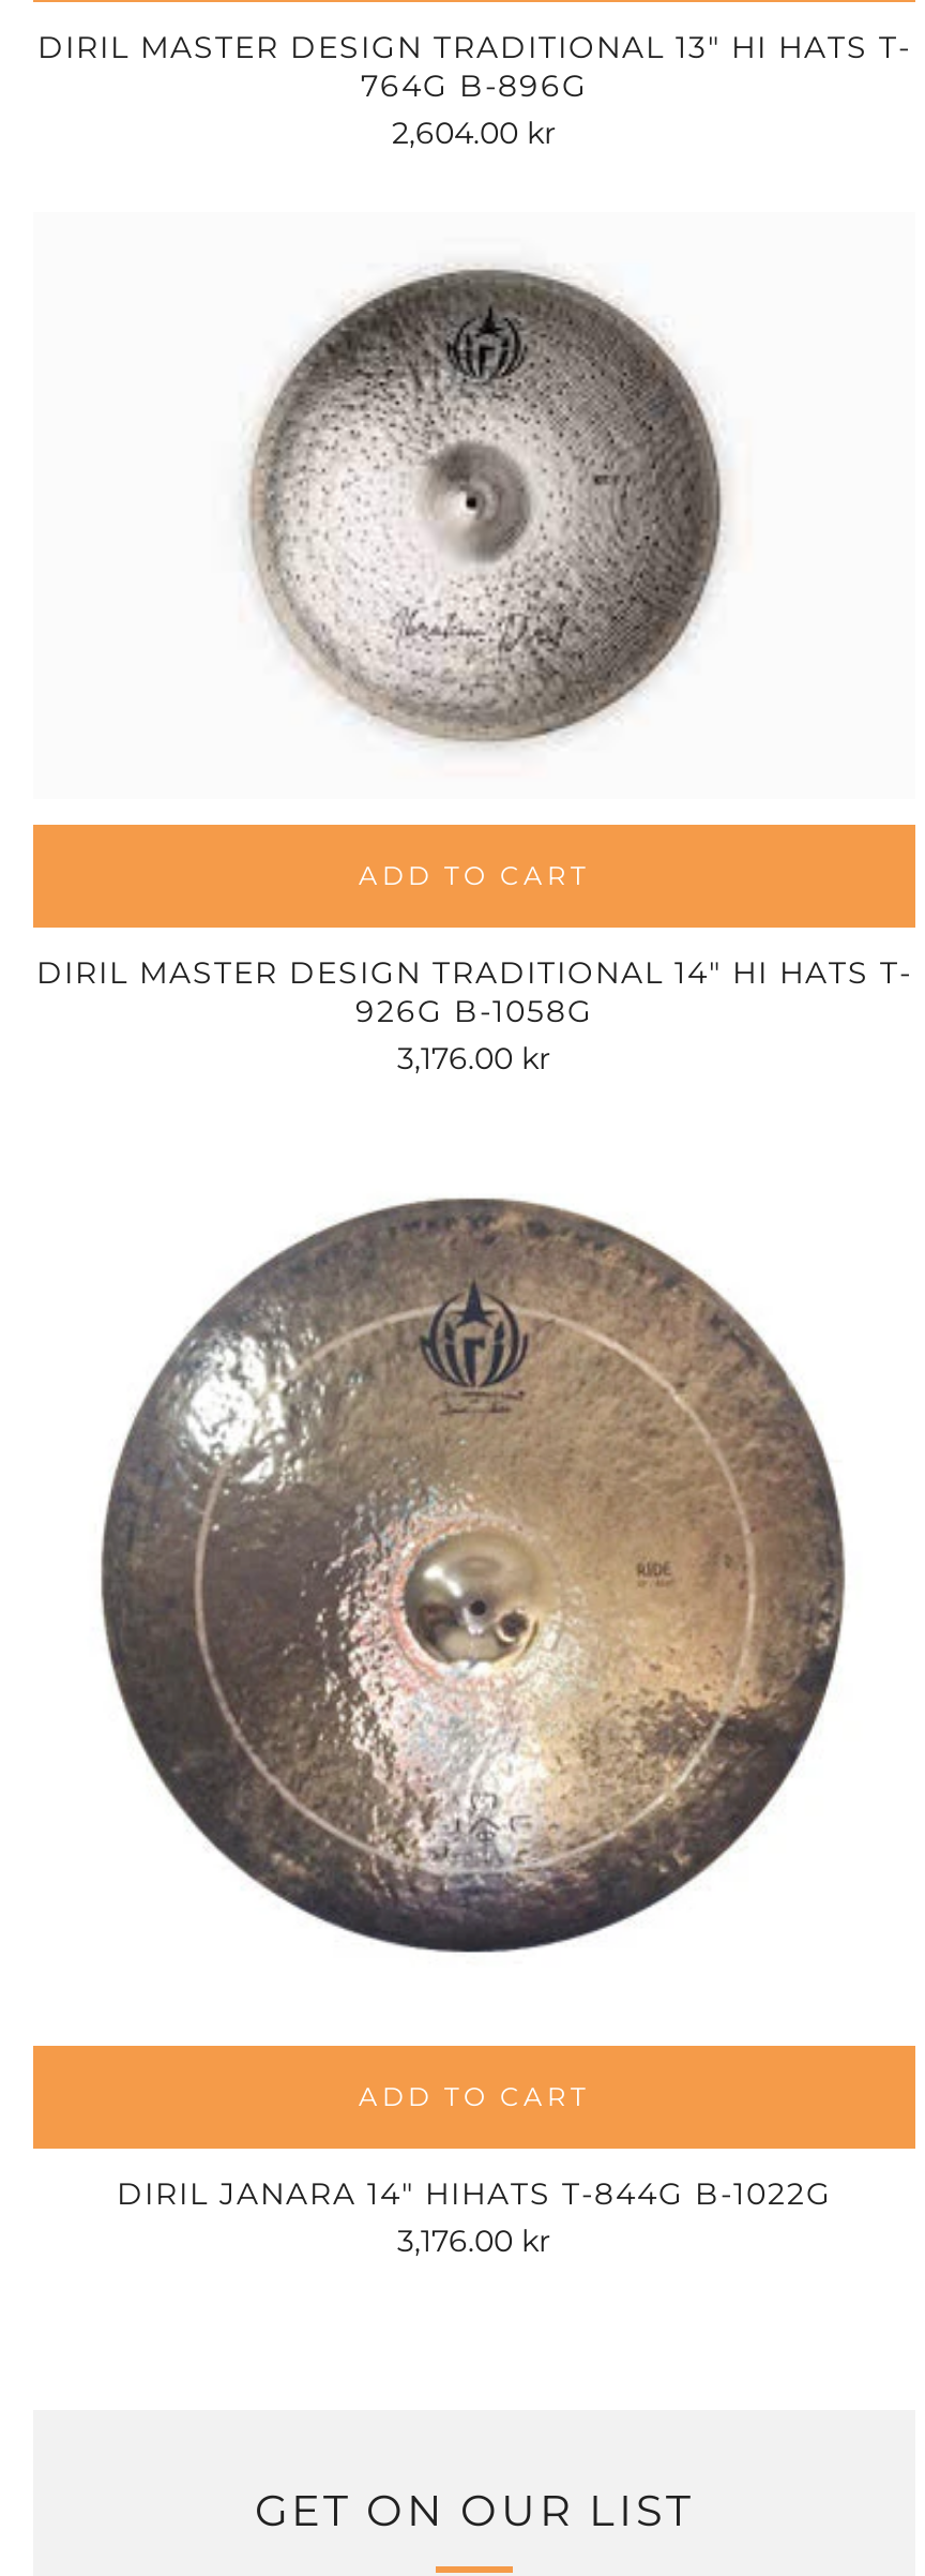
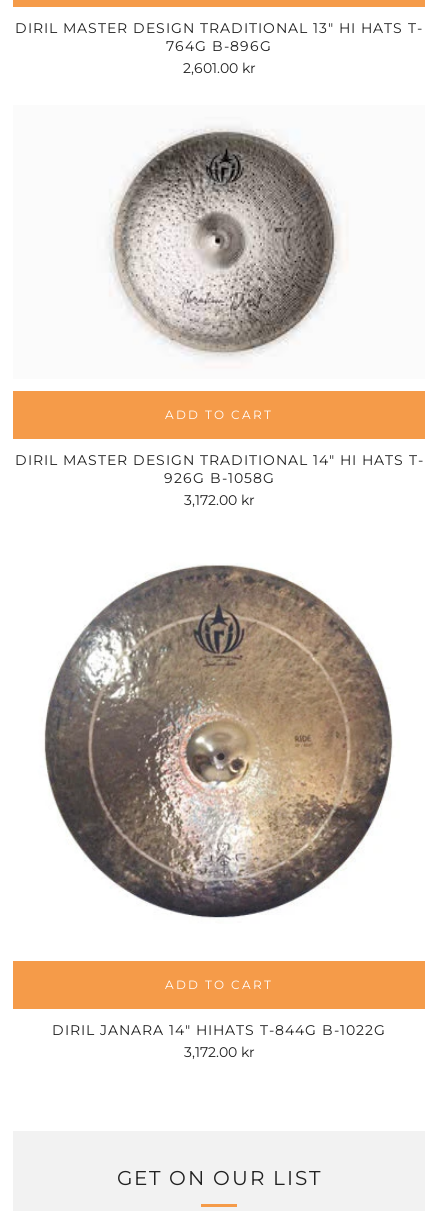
[392,113,557,152] 2,604.00 kr -> [182,59,255,77] 2,601.00 kr
[397,1039,551,1078] 3,176.00 kr -> [183,491,254,509] 3,172.00 kr
[397,2221,551,2260] 3,176.00 kr -> [183,1043,254,1061] 3,172.00 kr

